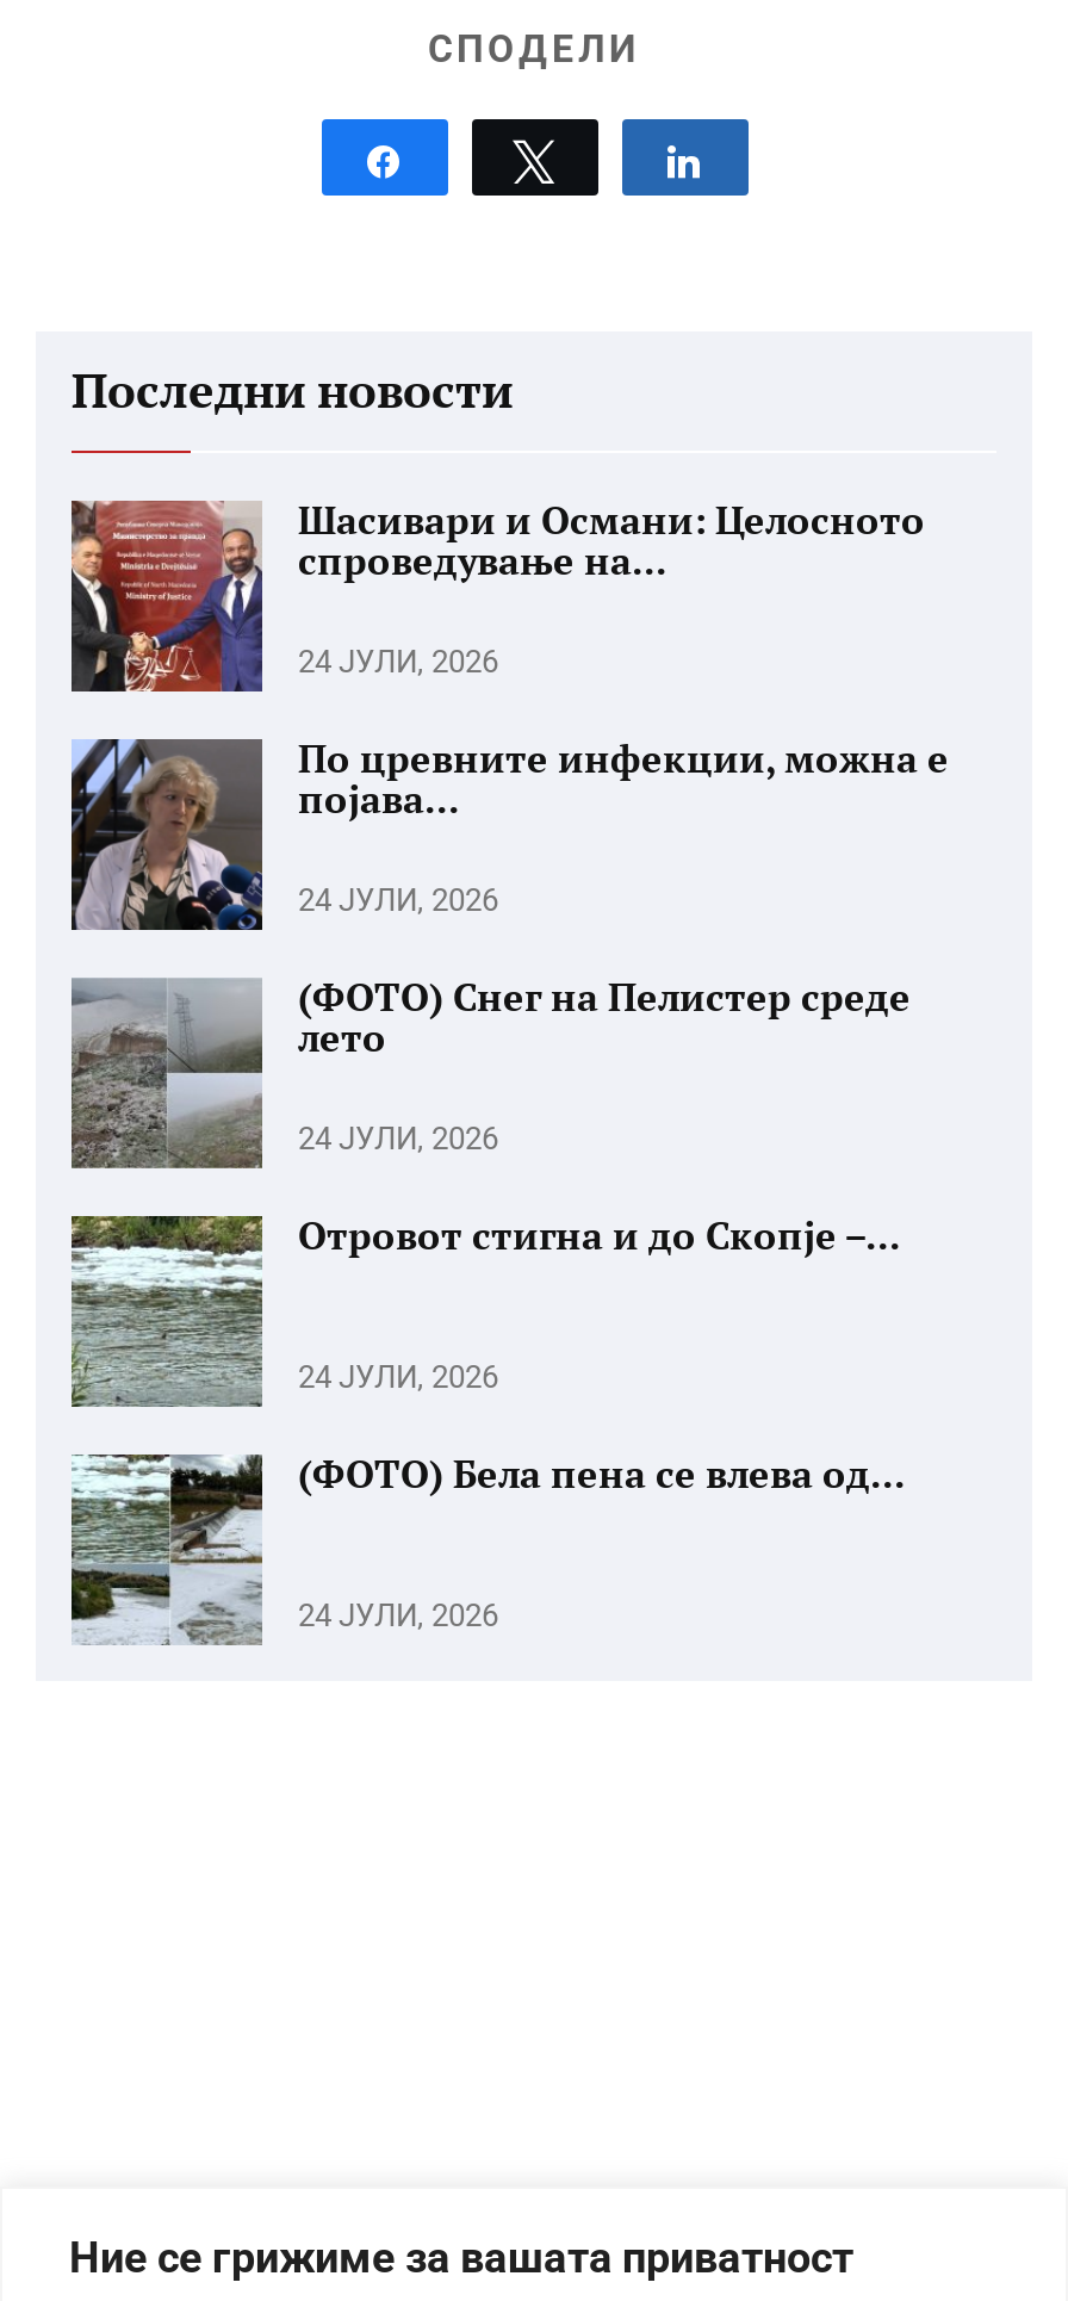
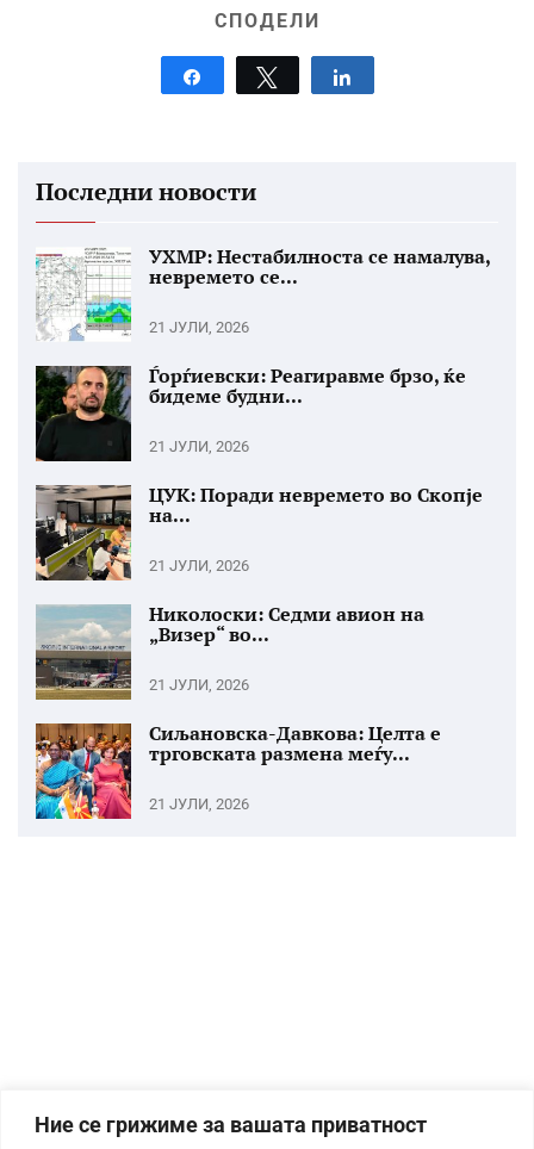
[69,494,925,694] [image] | Шасивари и Османи: Целосното | спроведување на... -> [35,243,490,342] [image] | УХМР: Нестабилноста се намалува, | невремето се...
[298,644,498,680] 24 ЈУЛИ, 2026 -> [149,318,249,336] 21 ЈУЛИ, 2026
[72,732,949,932] [image] | По цревните инфекции, можна е | појава... -> [35,362,466,461] [image] | Ѓорѓиевски: Реагиравме брзо, ќе | бидеме будни...
[298,882,498,918] 24 ЈУЛИ, 2026 -> [149,437,249,455] 21 ЈУЛИ, 2026
[69,970,911,1171] [image] | (ФОТО) Снег на Пелистер среде | лето -> [35,482,483,582] [image] | ЦУК: Поради невремето во Скопје | на...
[298,1121,498,1156] 24 ЈУЛИ, 2026 -> [149,557,249,574] 21 ЈУЛИ, 2026
[72,1209,901,1407] [image] | Отровот стигна и до Скопје –... -> [36,601,424,701] [image] | Николоски: Седми авион на | „Визер“ во...
[298,1359,498,1395] 24 ЈУЛИ, 2026 -> [149,676,249,694] 21 ЈУЛИ, 2026
[69,1447,906,1648] [image] | (ФОТО) Бела пена се влева од... -> [35,720,441,820] [image] | Сиљановска-Давкова: Целта е | трговската размена меѓу...
[298,1598,498,1633] 24 ЈУЛИ, 2026 -> [149,795,249,813] 21 ЈУЛИ, 2026

